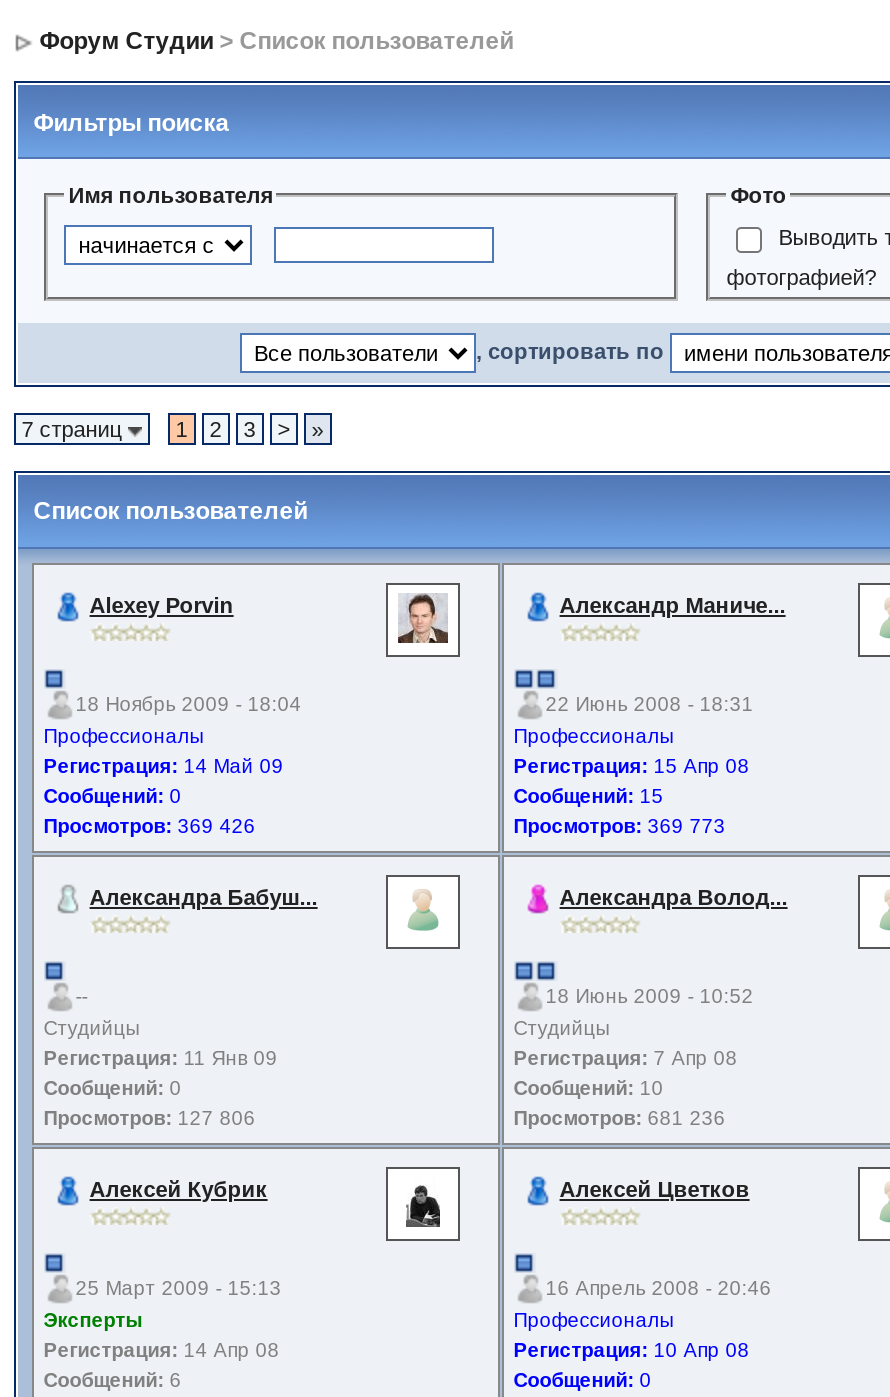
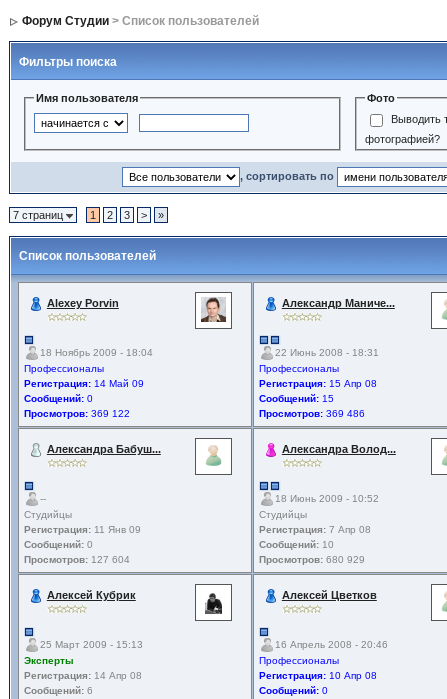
[44,816,256,838] Просмотров: 369 426 -> [24,408,130,419] Просмотров: 369 122
[514,816,726,838] Просмотров: 369 773 -> [259,408,365,419] Просмотров: 369 486
[44,1108,256,1130] Просмотров: 127 806 -> [24,554,130,565] Просмотров: 127 604
[514,1108,726,1130] Просмотров: 681 236 -> [259,554,365,565] Просмотров: 680 929

